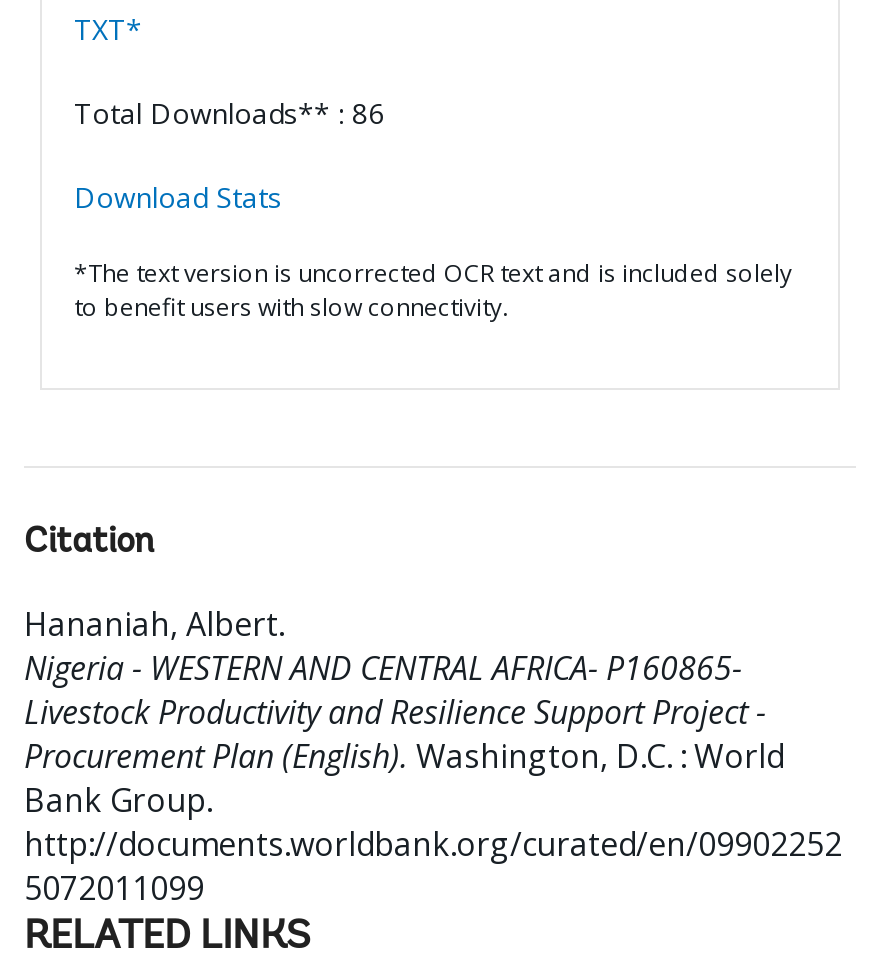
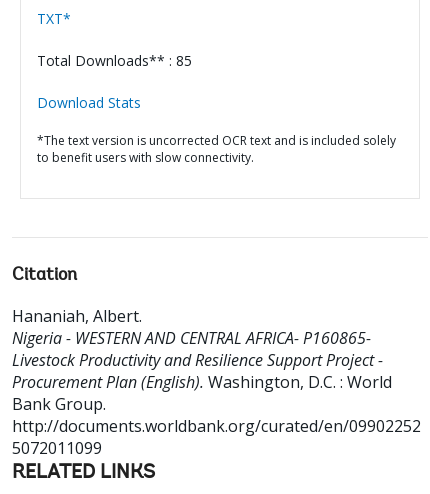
[74,94,384,132] Total Downloads** : 86 -> [37,51,192,70] Total Downloads** : 85

